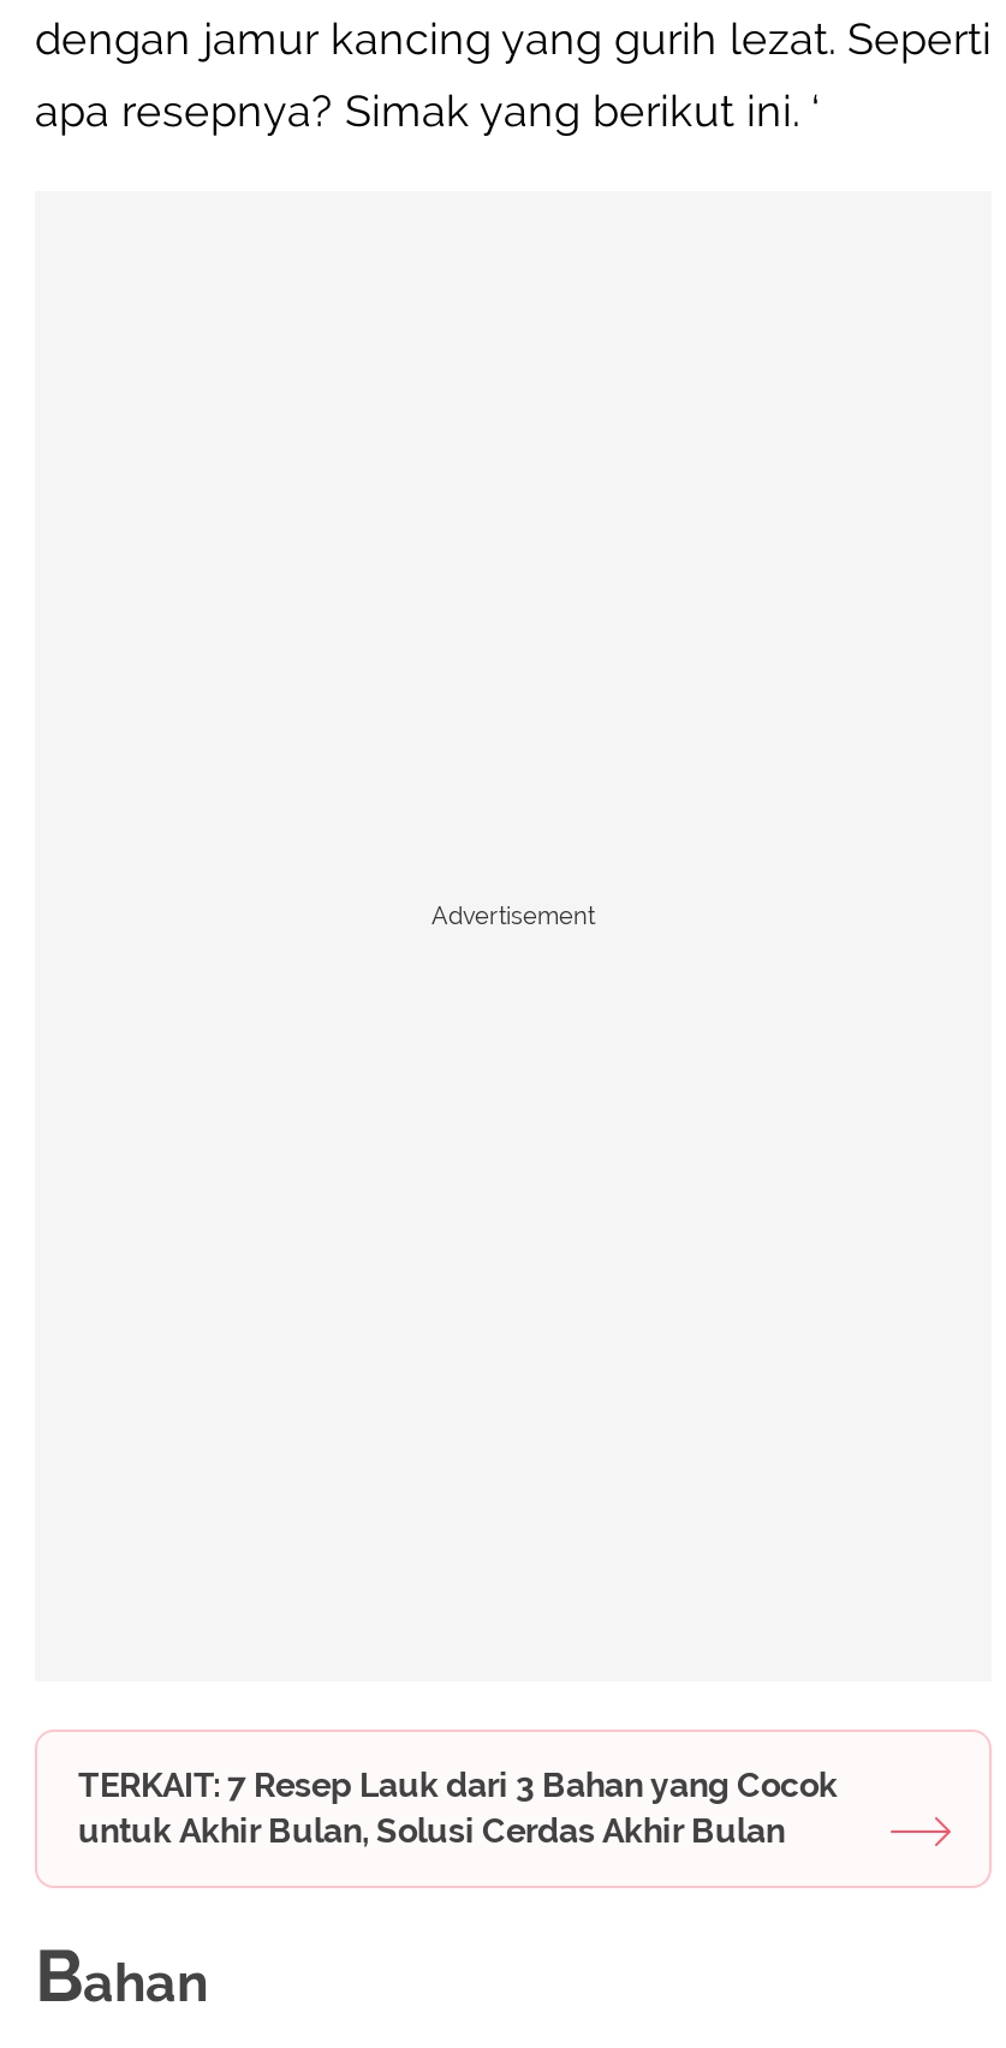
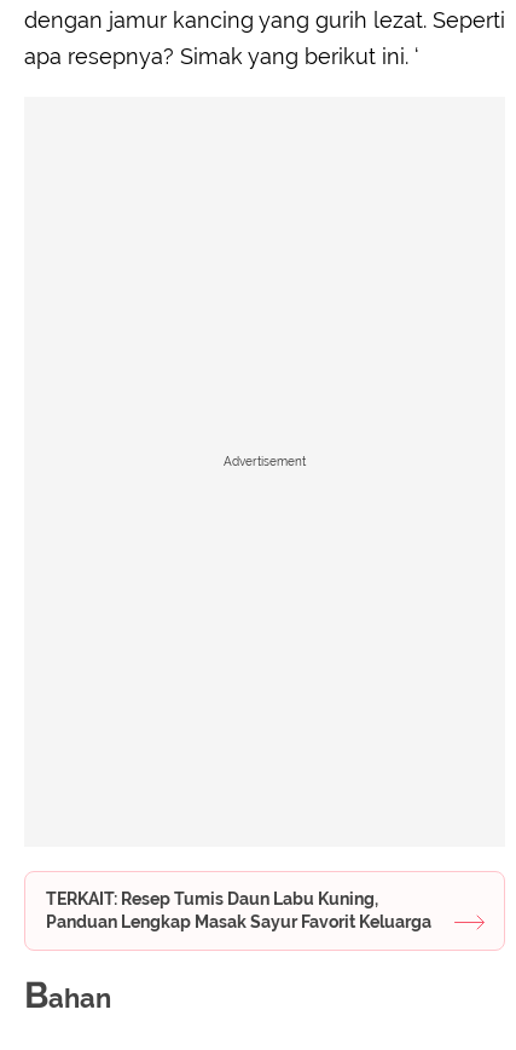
[78,1765,838,1849] TERKAIT: 7 Resep Lauk dari 3 Bahan yang Cocok | untuk Akhir Bulan, Solusi Cerdas Akhir Bulan -> [46,889,431,931] TERKAIT: Resep Tumis Daun Labu Kuning, | Panduan Lengkap Masak Sayur Favorit Keluarga

